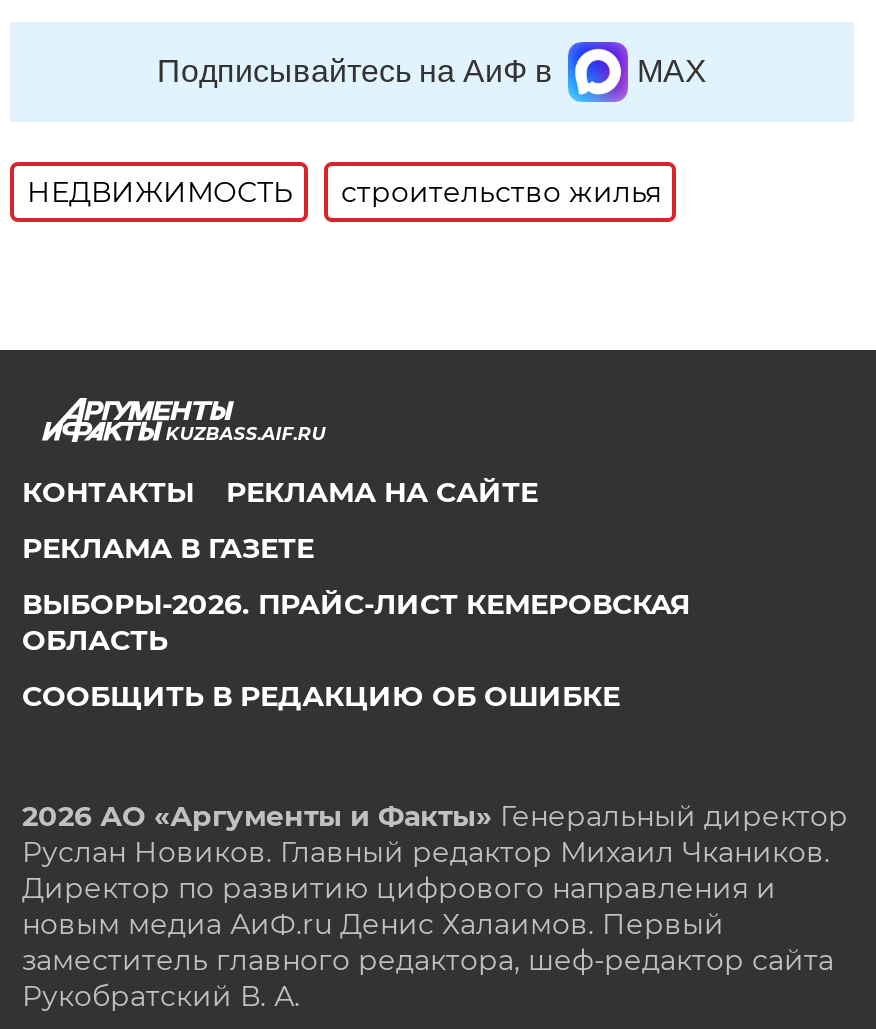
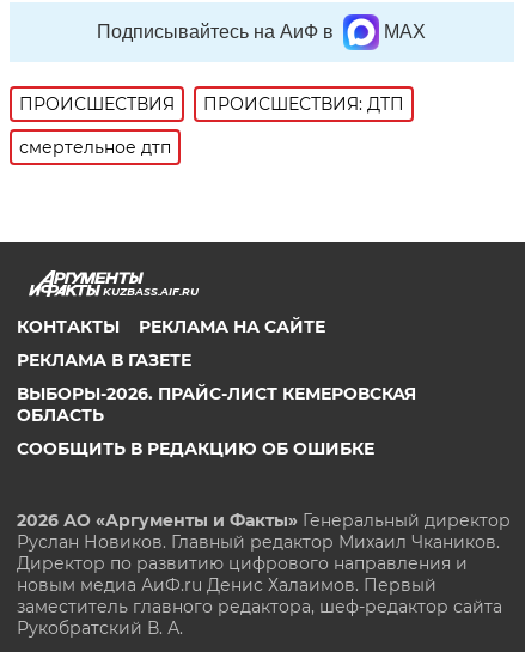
[27,174,661,210] НЕДВИЖИМОСТЬ | строительство жилья -> [20,93,405,158] ПРОИСШЕСТВИЯ | ПРОИСШЕСТВИЯ: ДТП | смертельное дтп

